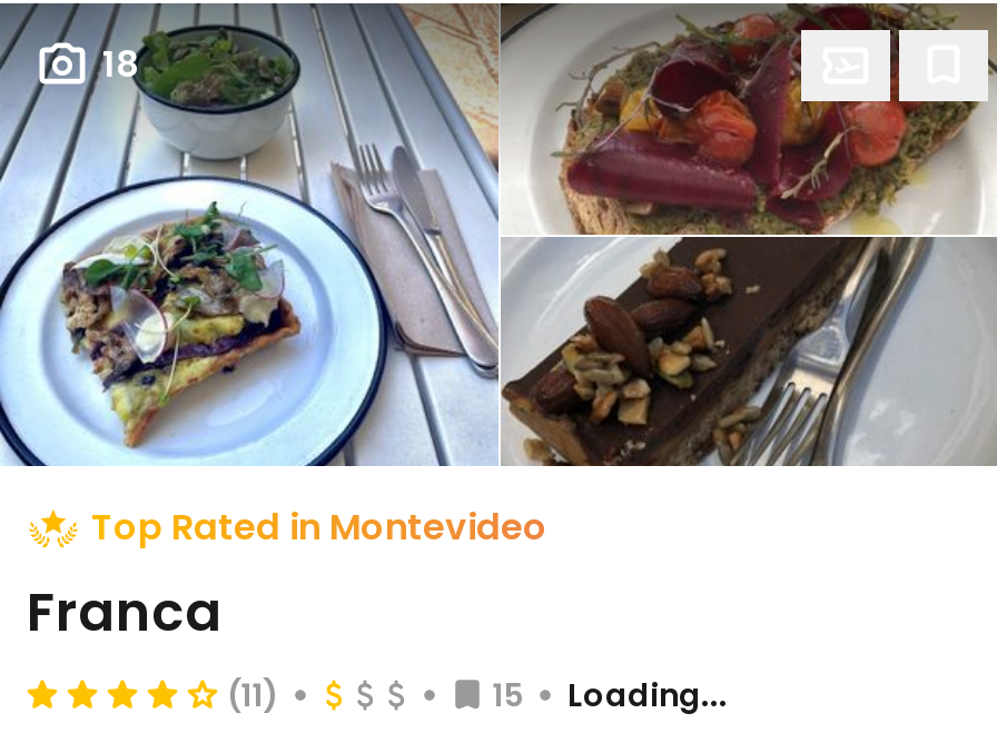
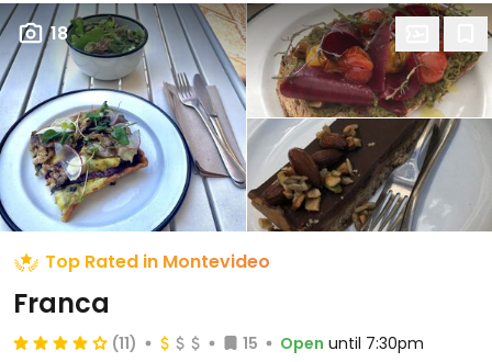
[567,672,728,716] Loading... -> [280,332,424,354] Open until 7:30pm

